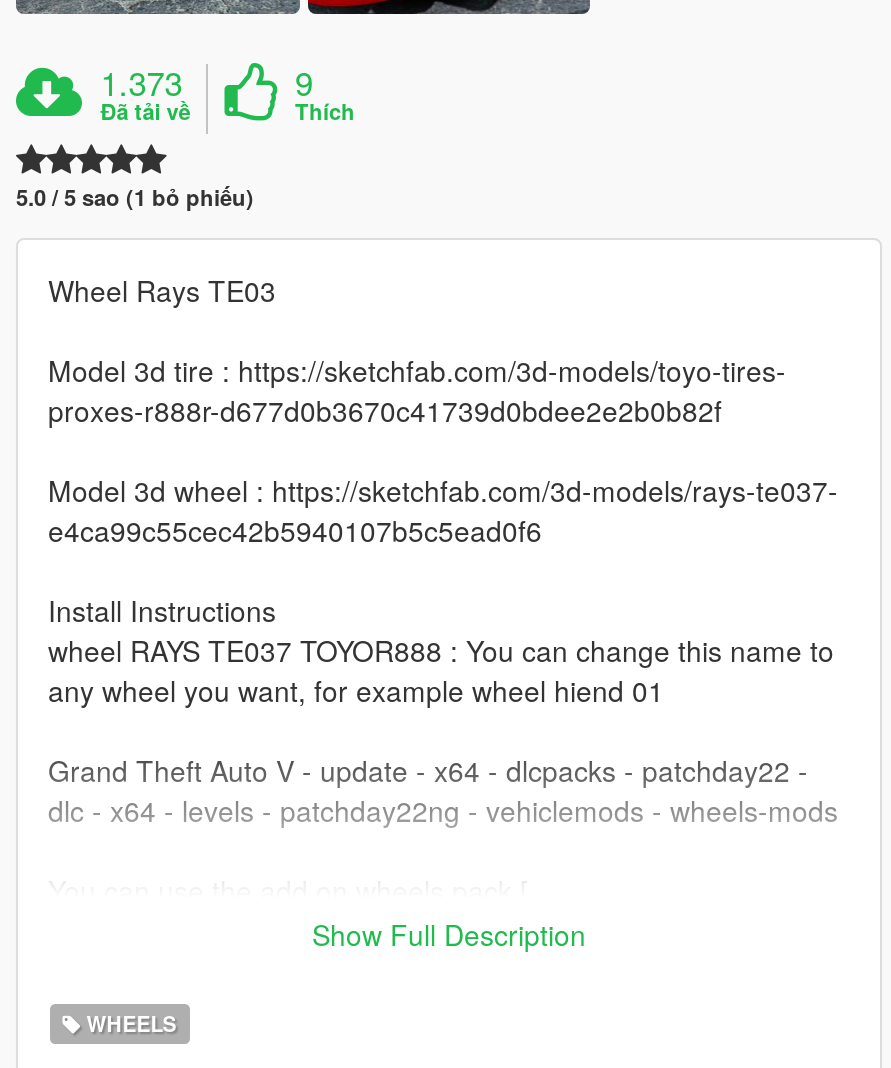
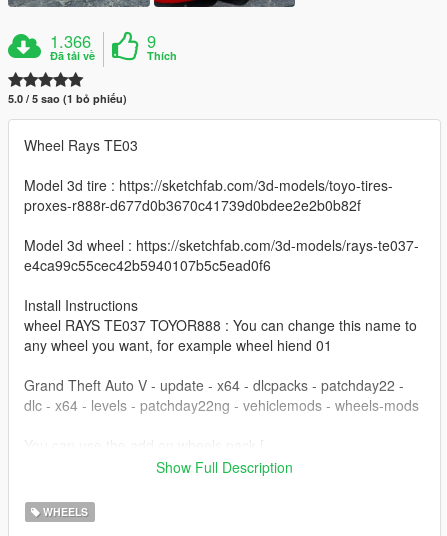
[100,58,182,106] 1.373 -> [50,29,91,53] 1.366

